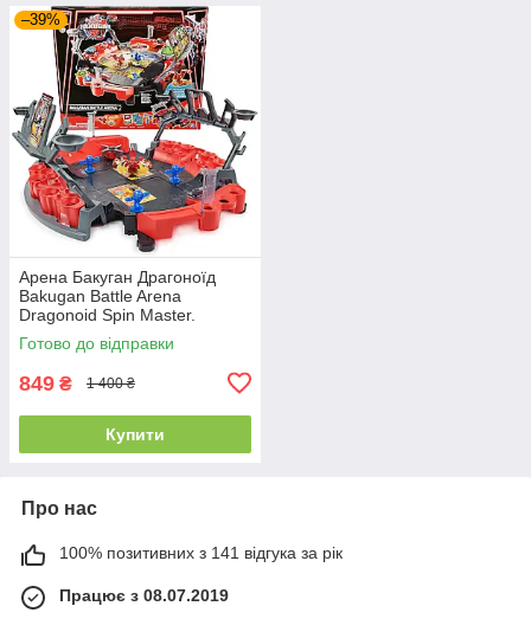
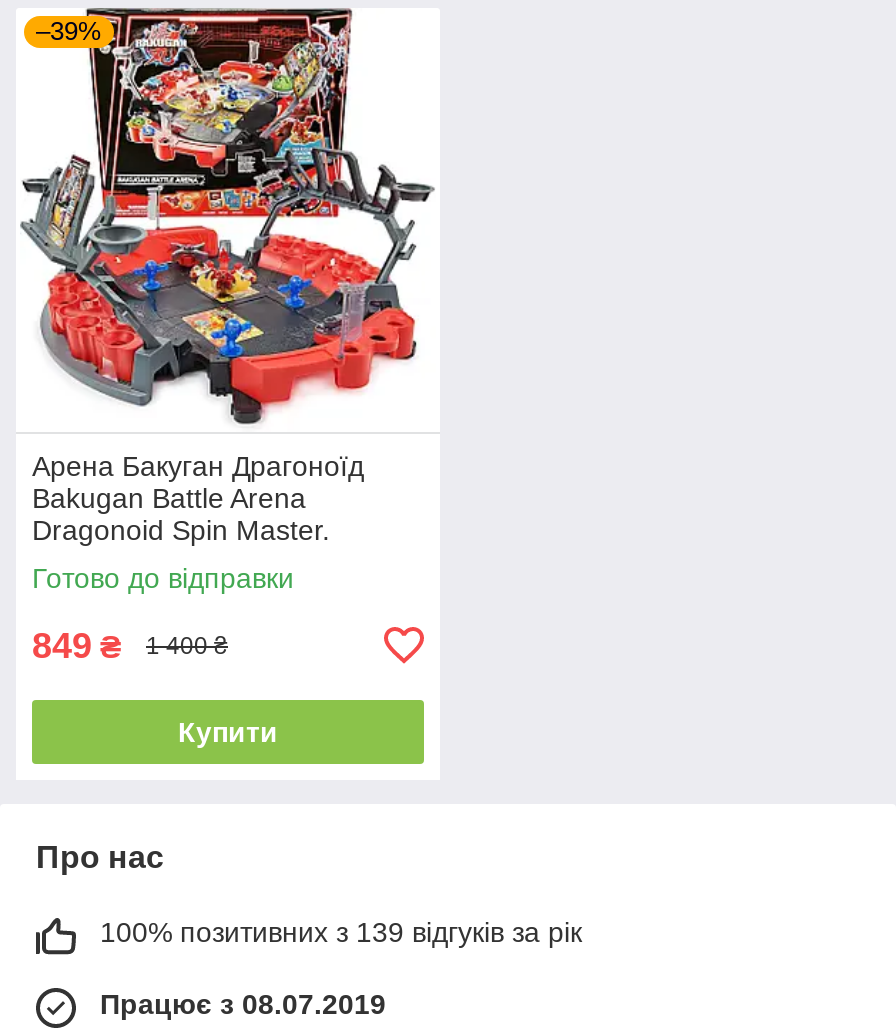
[59,543,343,562] 100% позитивних з 141 відгука за рік -> [100,916,582,948] 100% позитивних з 139 відгуків за рік

